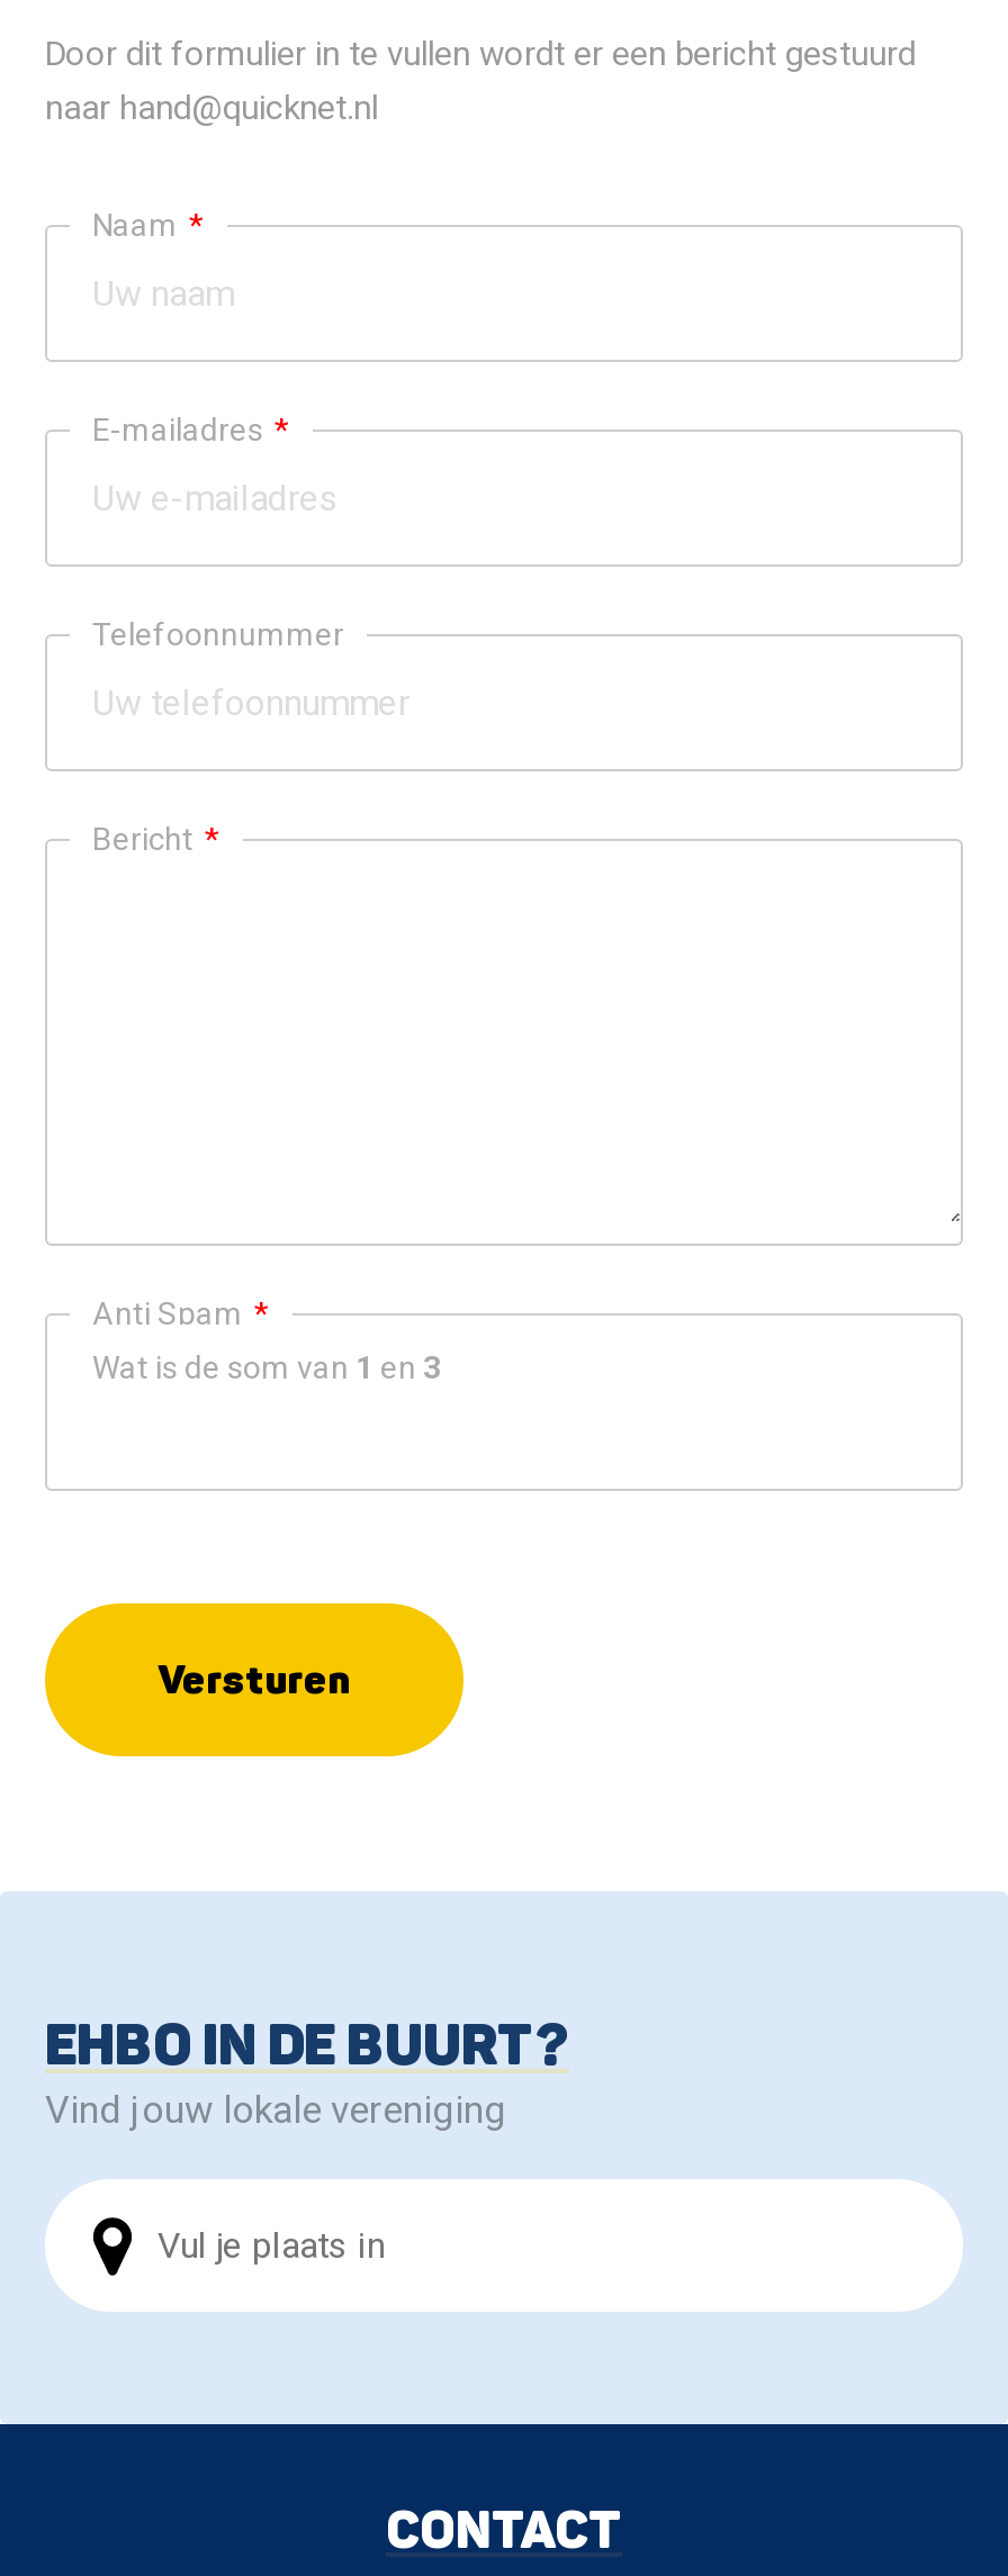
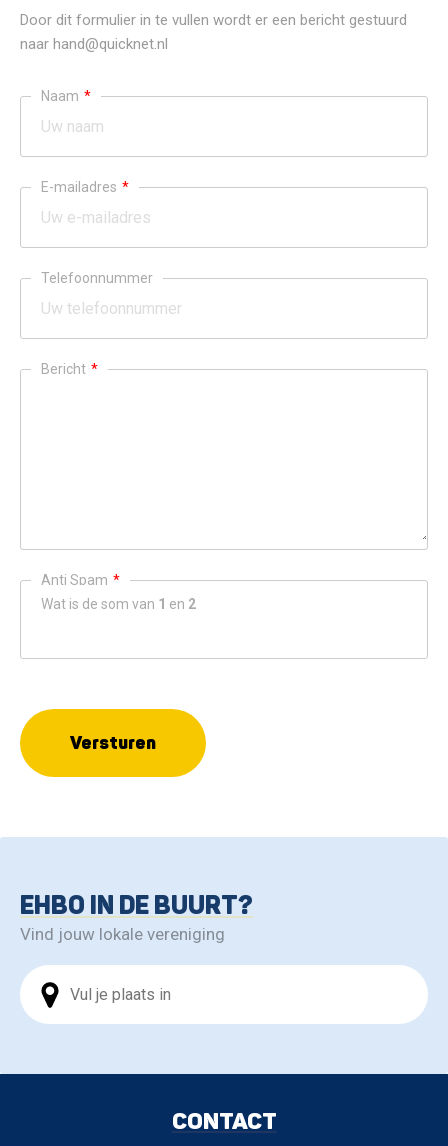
[92,1349,441,1385] Wat is de som van 1 en 3 -> [41,596,196,612] Wat is de som van 1 en 2

